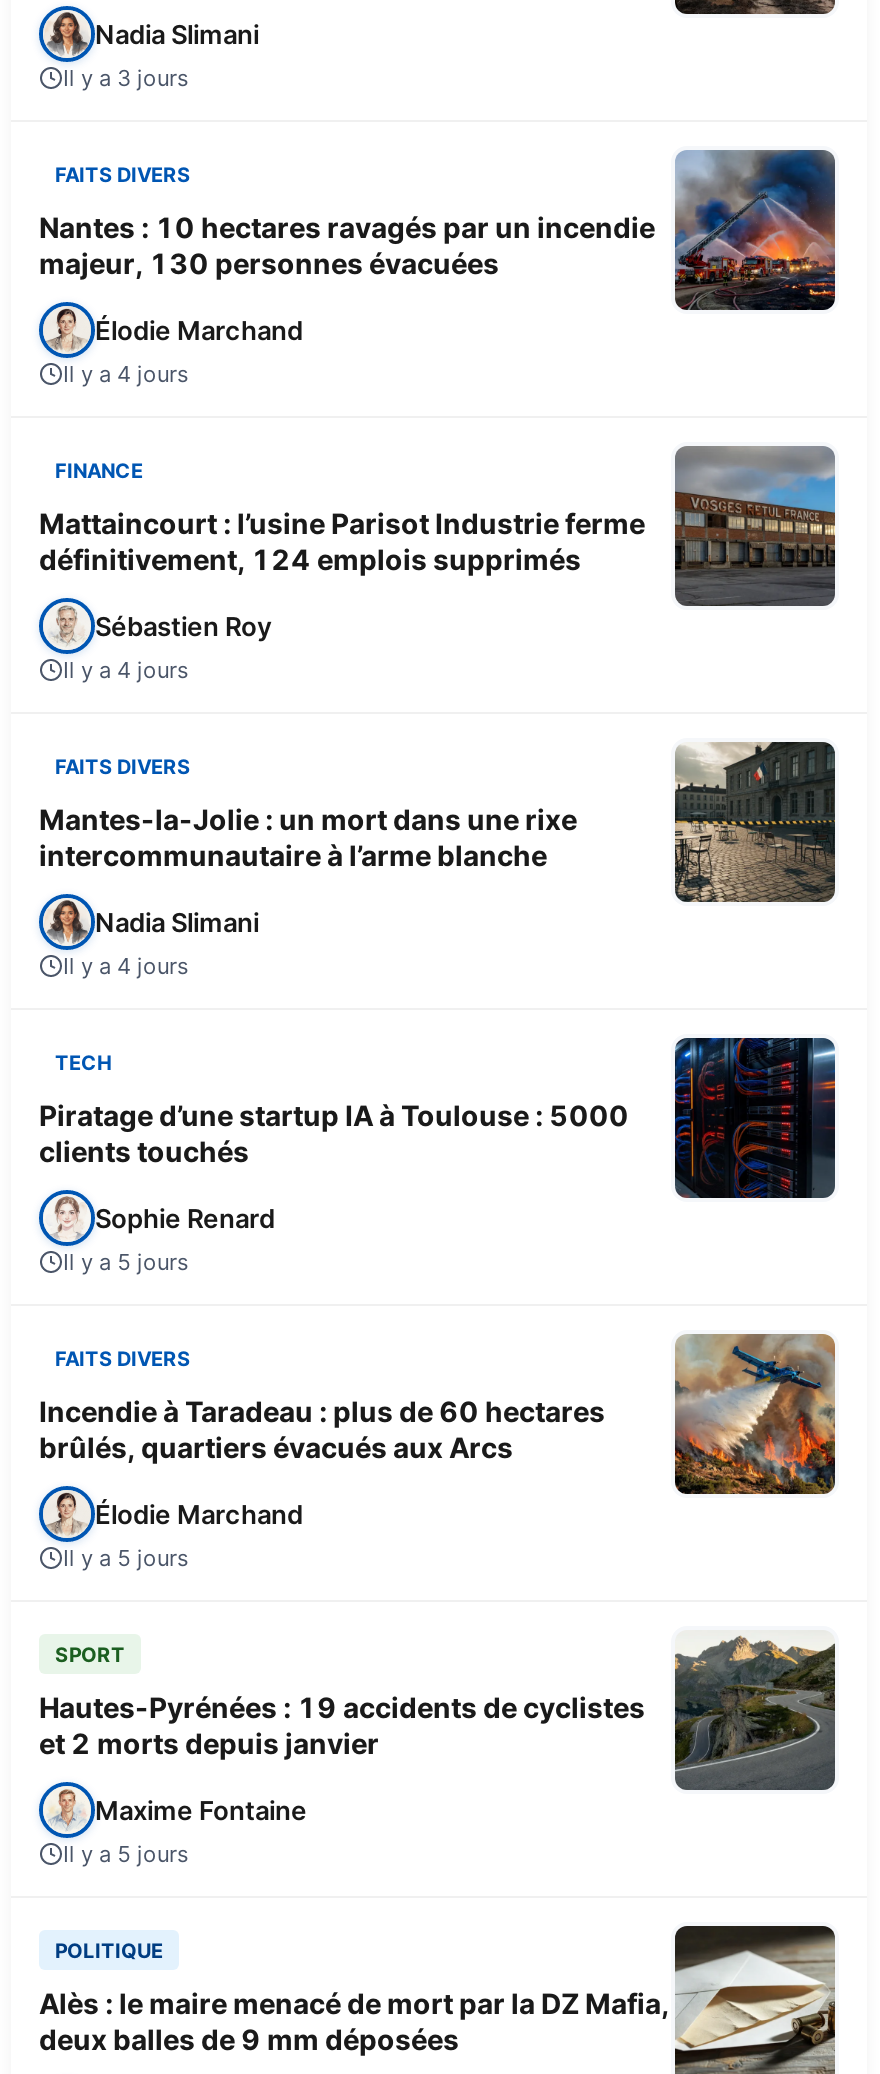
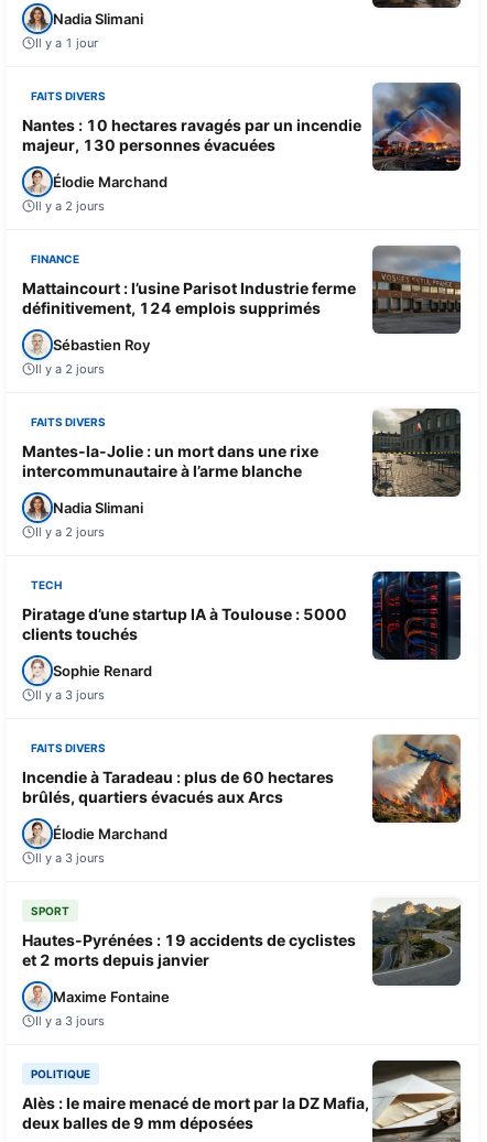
[63,63,189,91] Il y a 3 jours -> [35,35,98,50] Il y a 1 jour
[63,359,189,387] Il y a 4 jours -> [35,198,105,213] Il y a 2 jours
[63,655,189,683] Il y a 4 jours -> [35,361,105,376] Il y a 2 jours
[63,951,189,979] Il y a 4 jours -> [35,524,105,539] Il y a 2 jours
[63,1247,189,1275] Il y a 5 jours -> [35,687,105,702] Il y a 3 jours
[63,1543,189,1571] Il y a 5 jours -> [35,850,105,865] Il y a 3 jours
[63,1839,189,1867] Il y a 5 jours -> [35,1013,105,1028] Il y a 3 jours

